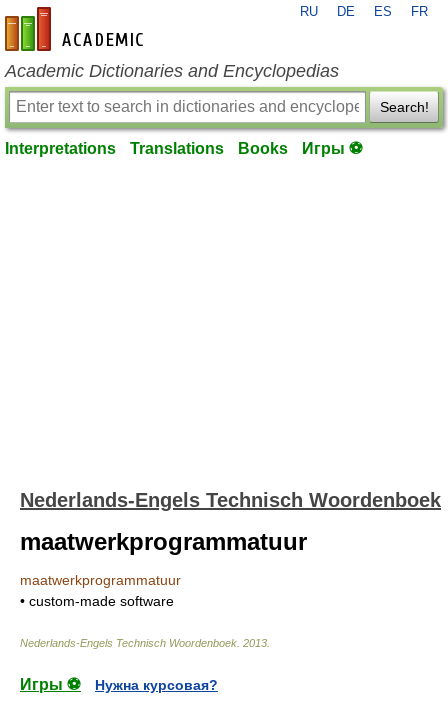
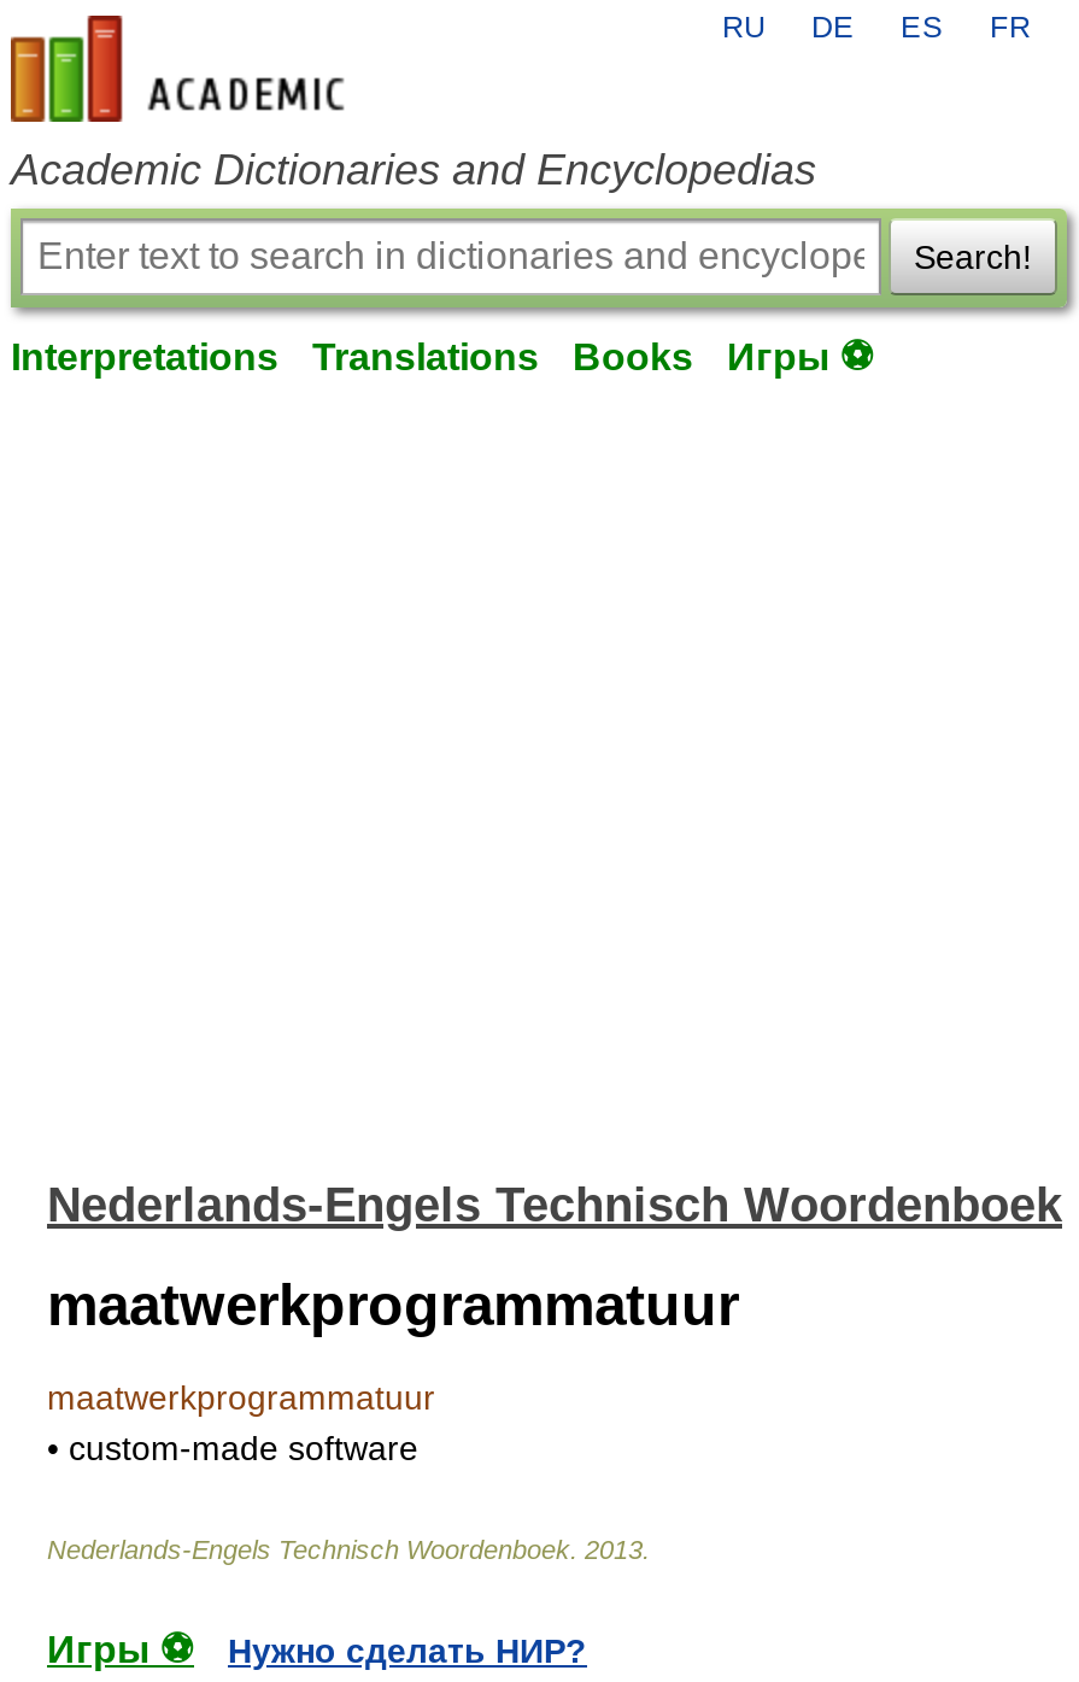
[95,677,218,693] Нужна курсовая? -> [228,1631,587,1670] Нужно сделать НИР?

